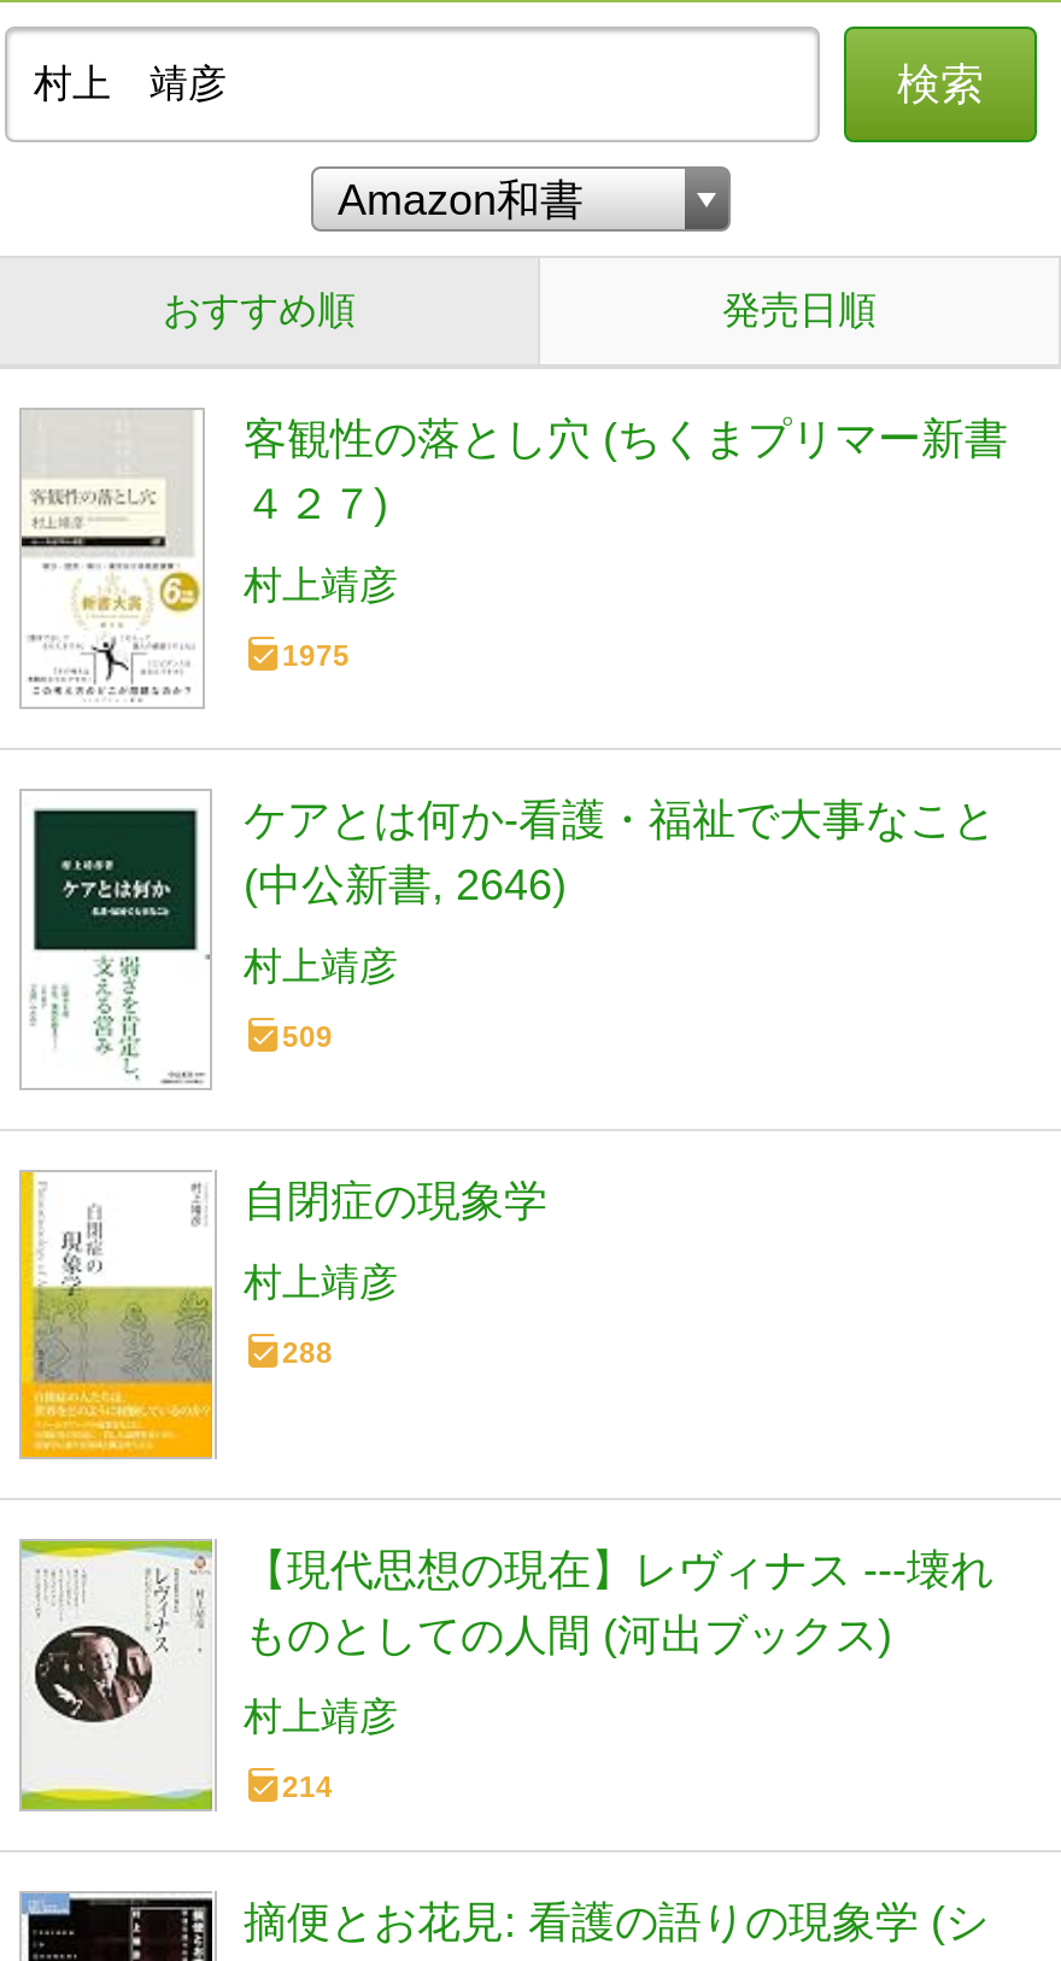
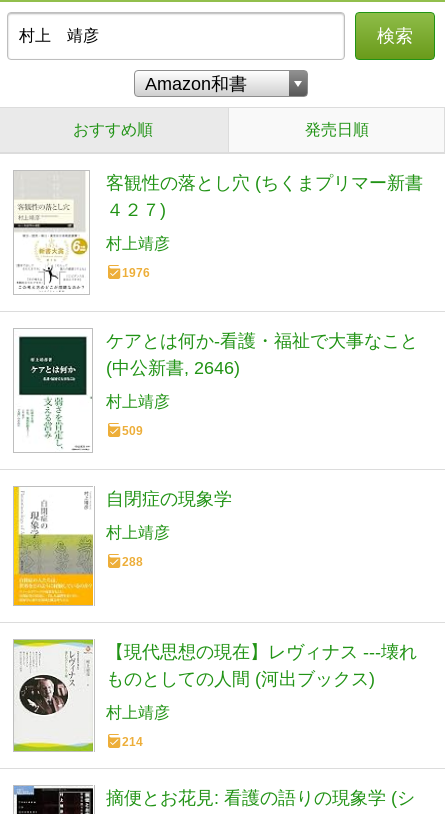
[282,639,350,673] 1975 -> [122,266,150,280] 1976

